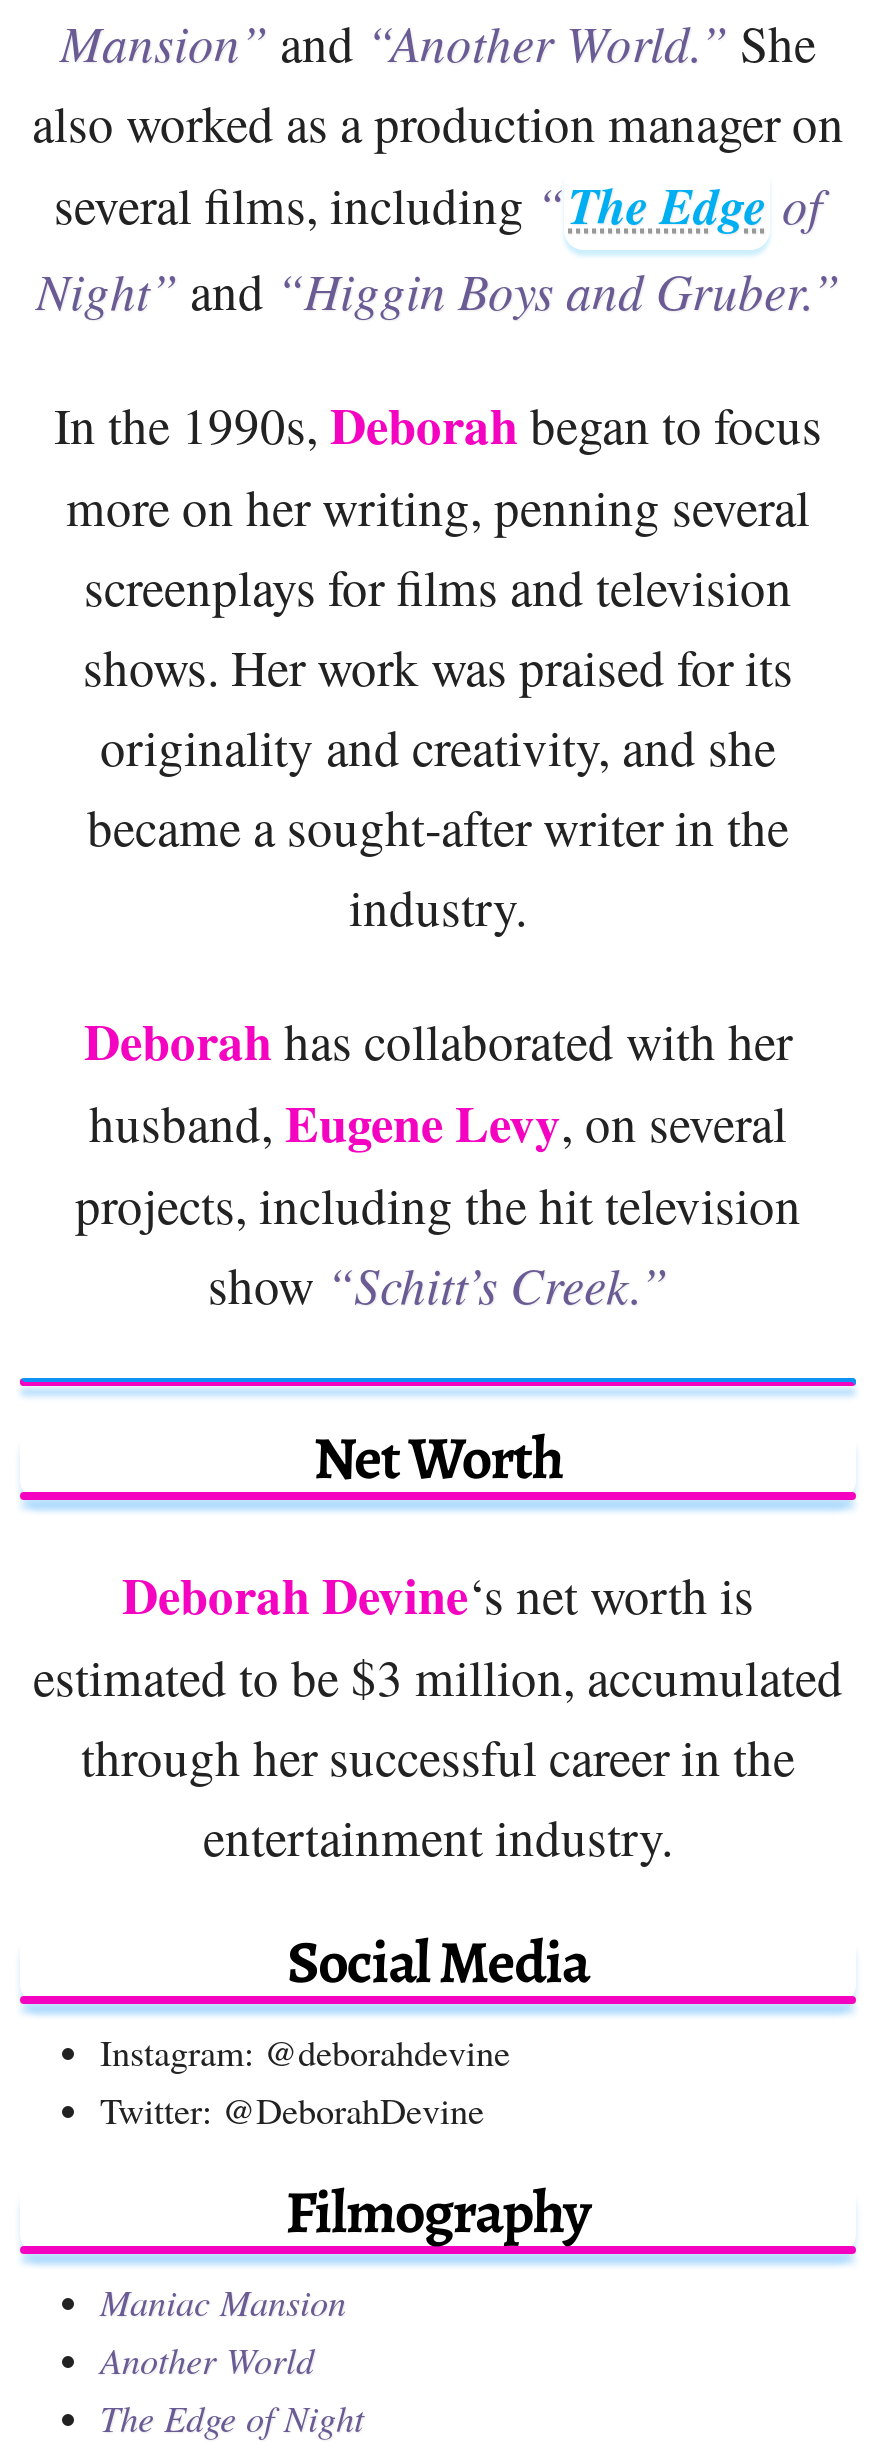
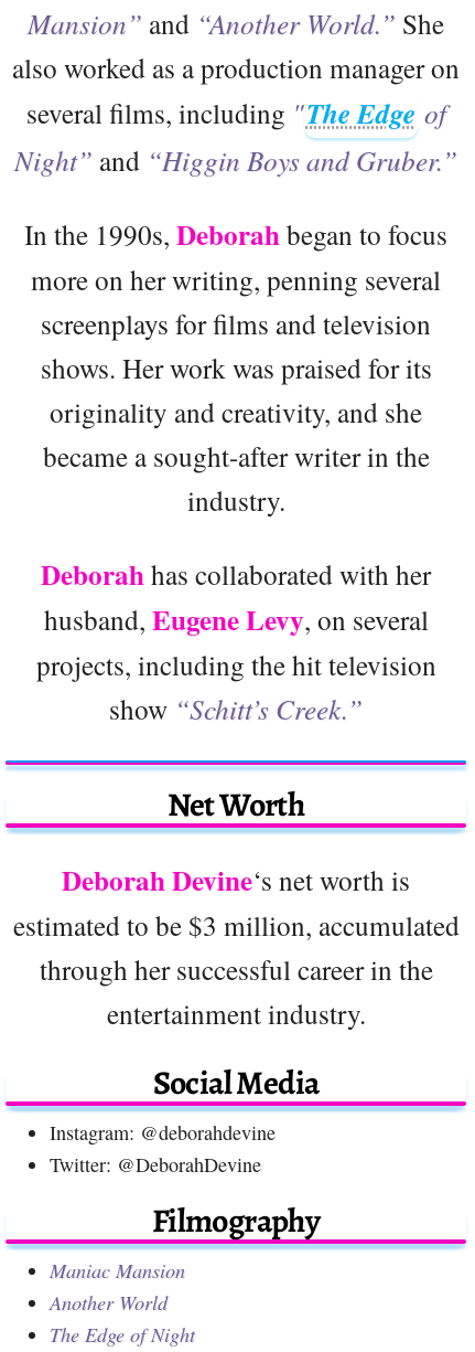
[54,170,822,240] several films, including “ The Edge of -> [26,94,446,133] several films, including " The Edge of

